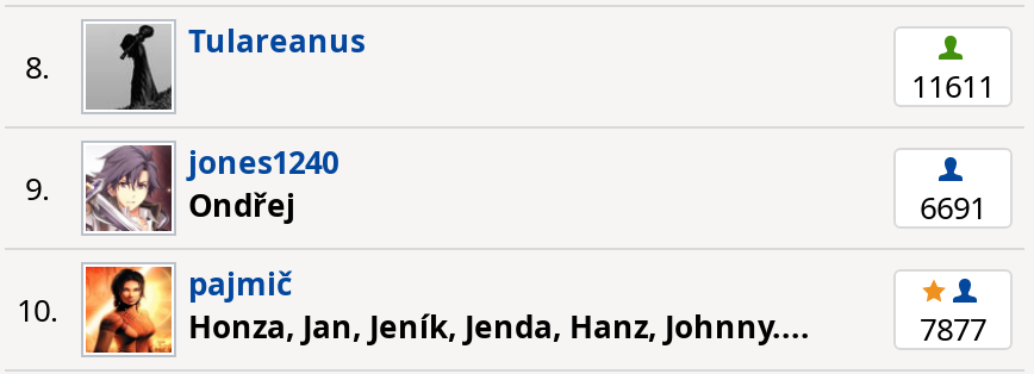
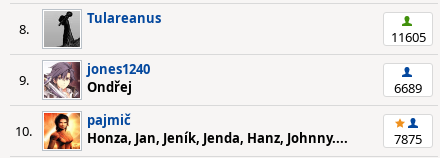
[911,64,995,107] 11611 -> [390,28,425,46] 11605
[920,186,986,229] 6691 -> [394,79,422,97] 6689
[920,307,986,350] 7877 -> [394,130,422,148] 7875

